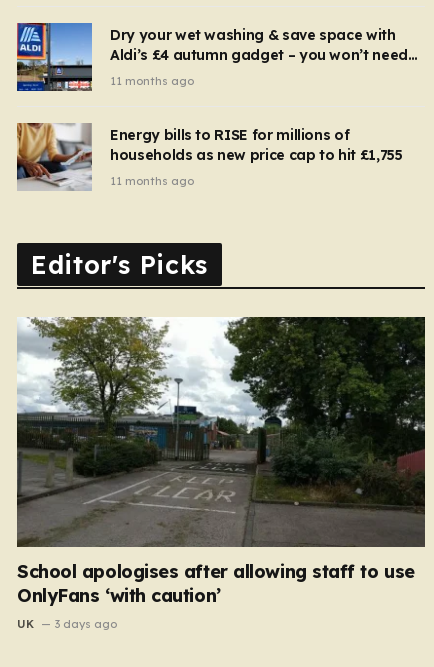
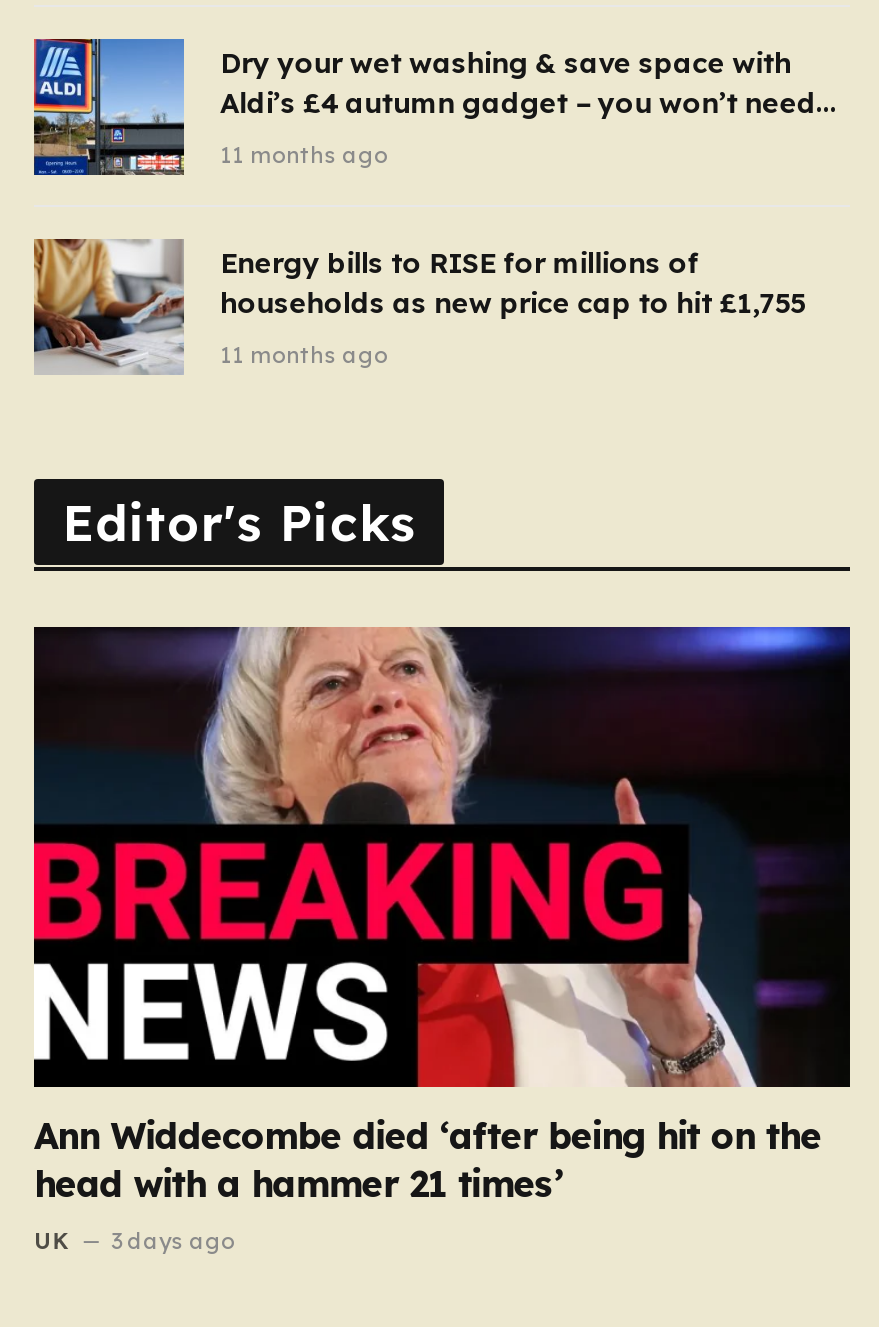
[16,316,425,606] [image] | School apologises after allowing staff to use | OnlyFans ‘with caution’ -> [32,625,850,1206] [image] | Ann Widdecombe died ‘after being hit on the | head with a hammer 21 times’

